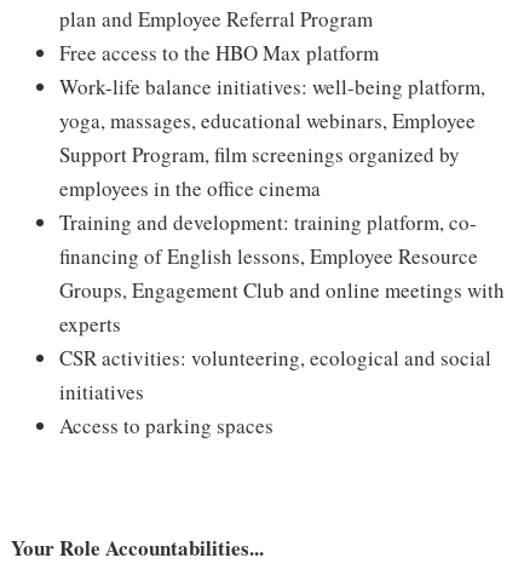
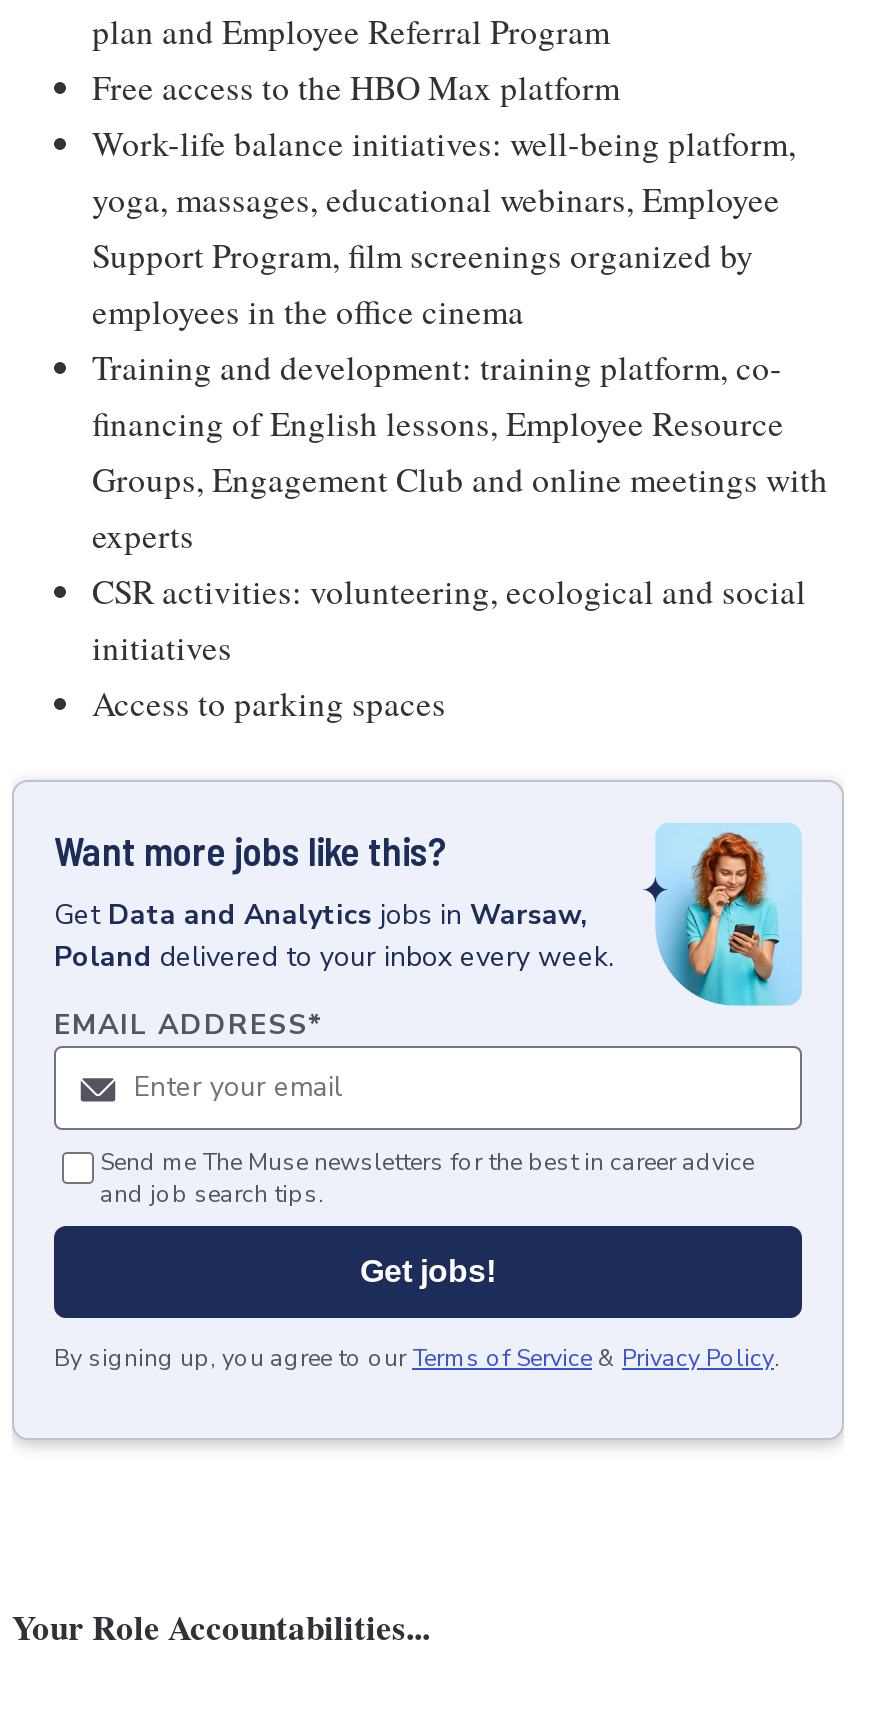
none -> [12,780,844,1446] [image] | Want more jobs like this? | Get Data and Analytics jobs in Warsaw, | Poland delivered to your inbox every week. | EMAIL ADDRESS*
none -> [54,1146,780,1374] Send me The Muse newsletters for the best in career advice | and job search tips. | Get jobs! | By signing up, you agree to our Terms of Service & Privacy Policy.

